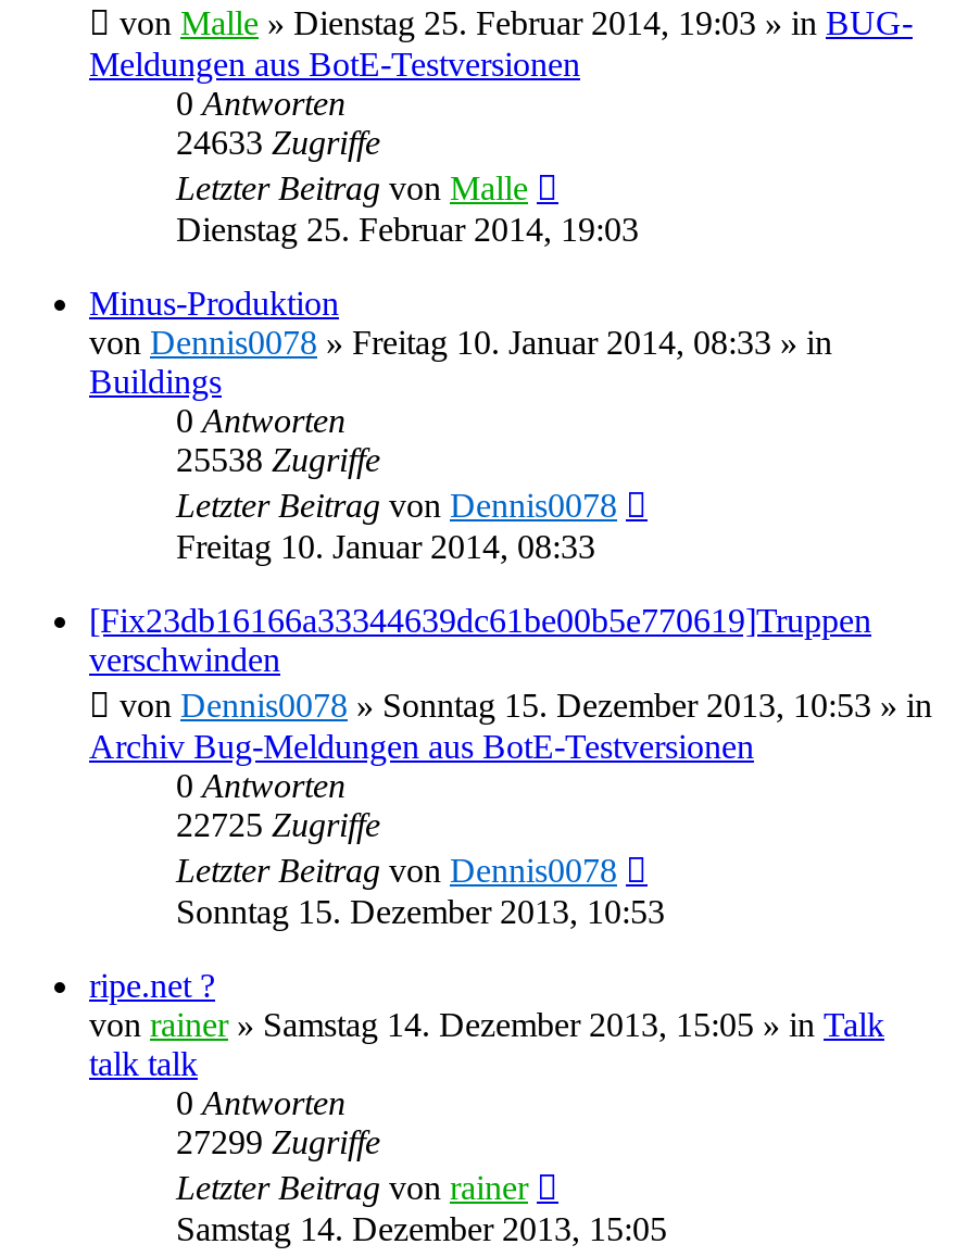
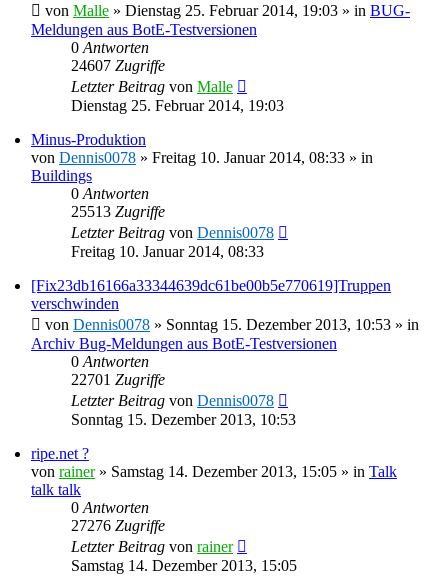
[176,124,380,161] 24633 Zugriffe -> [71,57,165,74] 24607 Zugriffe
[176,441,380,478] 25538 Zugriffe -> [71,203,165,220] 25513 Zugriffe
[176,806,380,843] 22725 Zugriffe -> [71,371,165,388] 22701 Zugriffe
[176,1123,380,1160] 27299 Zugriffe -> [71,517,165,534] 27276 Zugriffe

